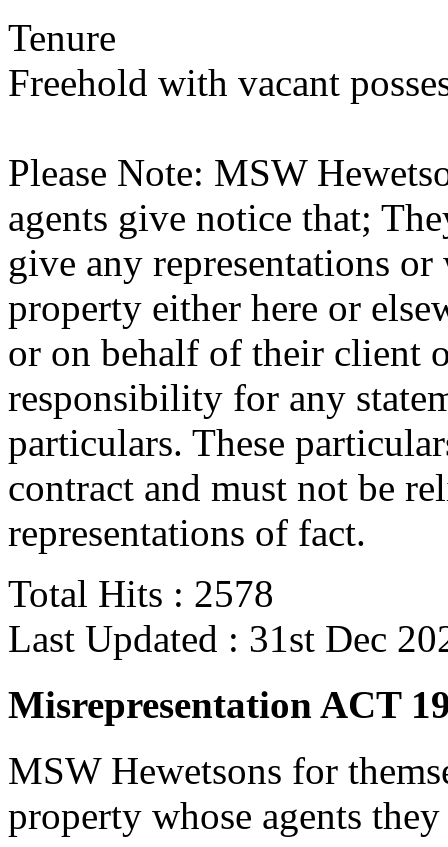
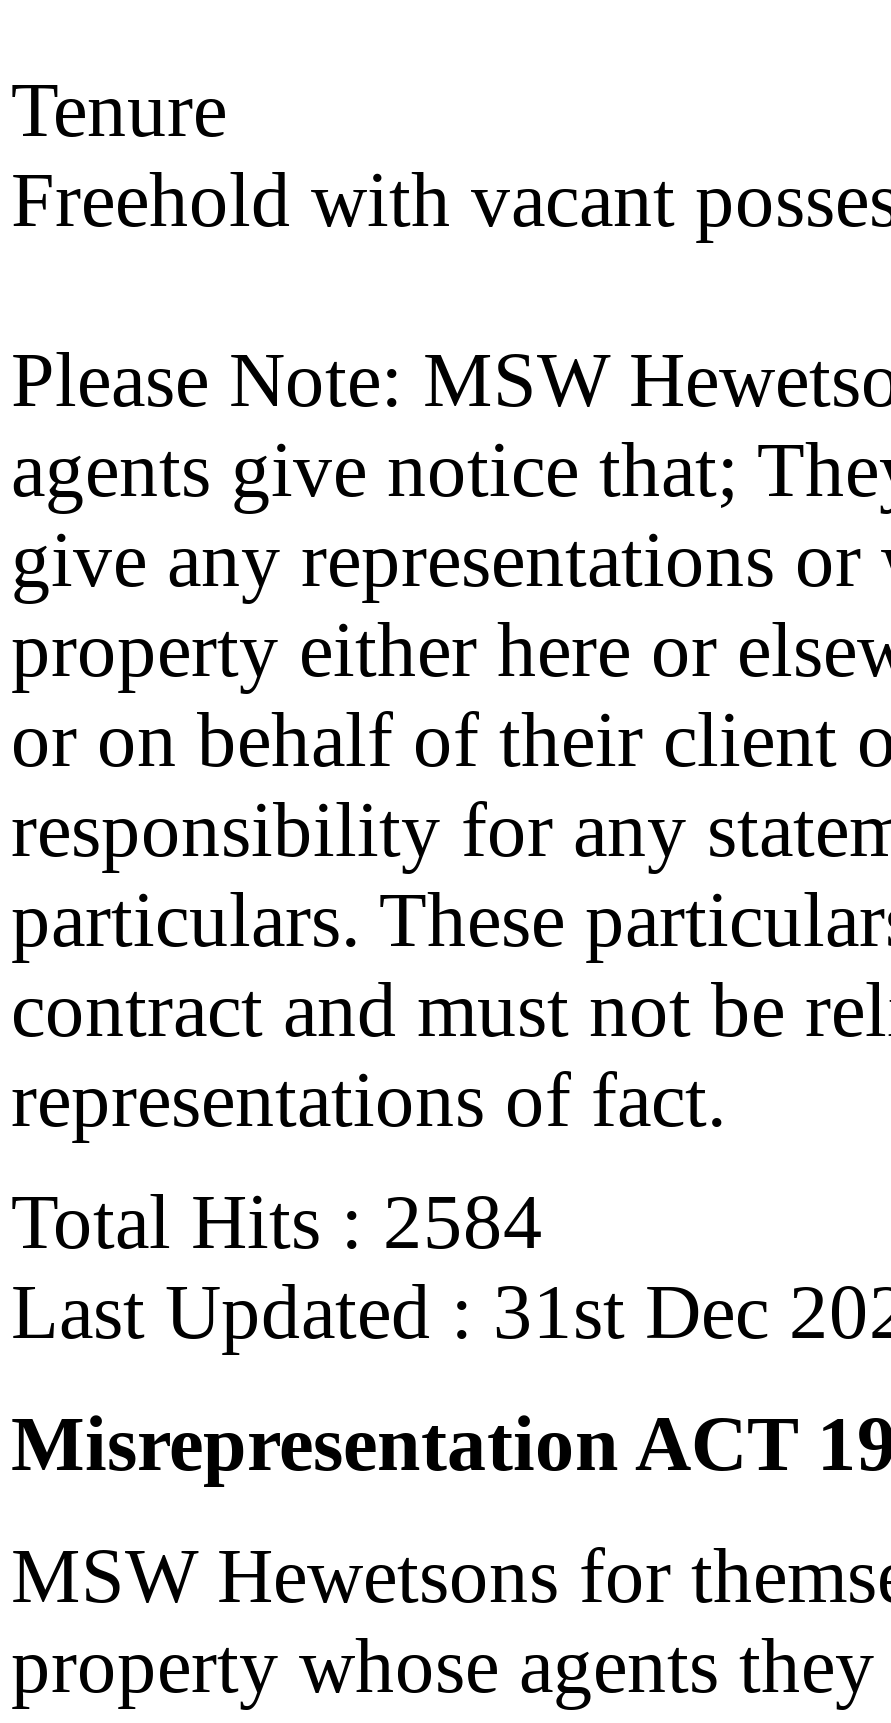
[8,572,274,615] Total Hits : 2578 -> [11,1178,543,1264] Total Hits : 2584

